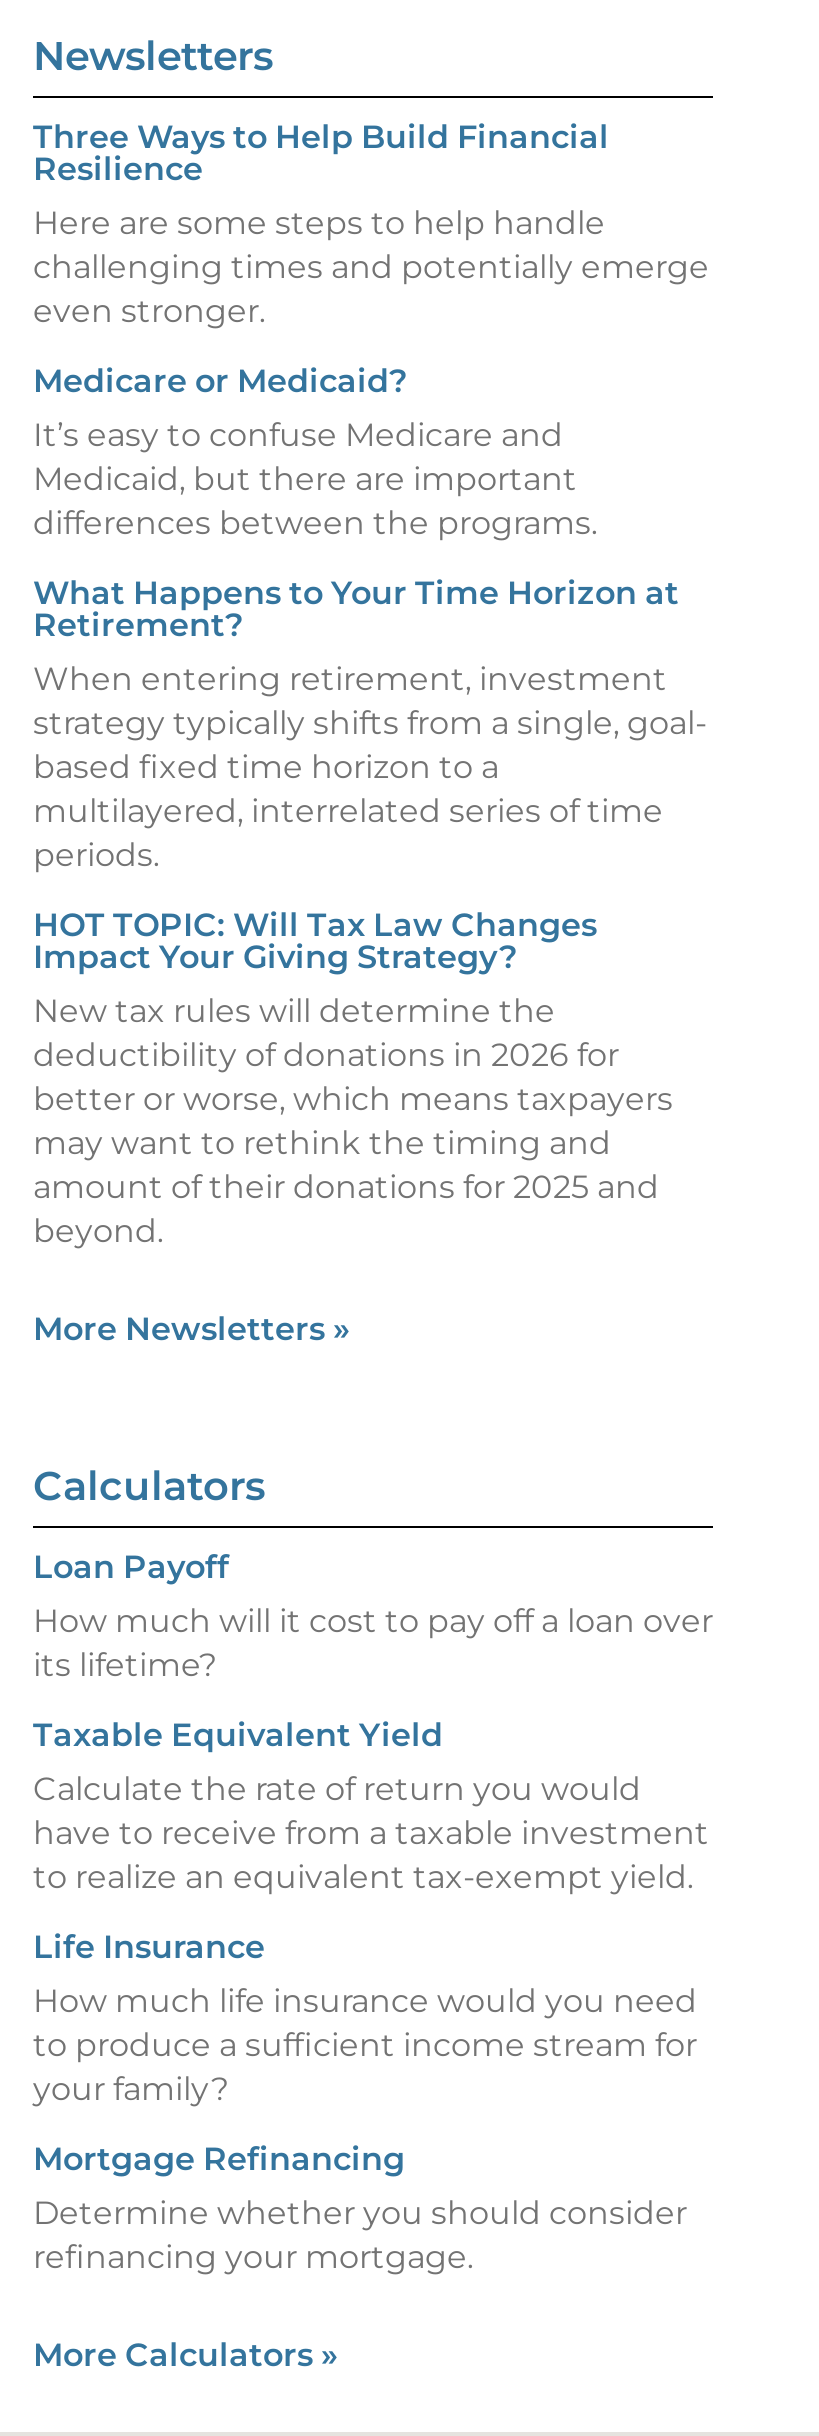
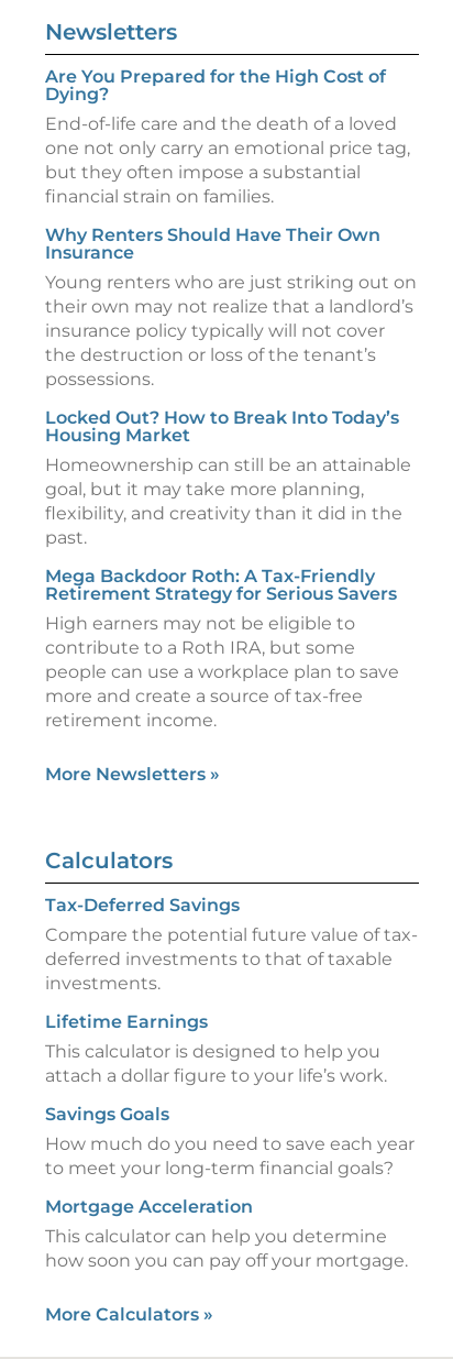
[33,117,709,329] Three Ways to Help Build Financial | Resilience | Here are some steps to help handle | challenging times and potentially emerge | even stronger. -> [45,66,410,206] Are You Prepared for the High Cost of | Dying? | End-of-life care and the death of a loved | one not only carry an emotional price tag, | but they often impose a substantial | financial strain on families.
[33,361,597,541] Medicare or Medicaid? | It’s easy to confuse Medicare and | Medicaid, but there are important | differences between the programs. -> [45,224,417,389] Why Renters Should Have Their Own | Insurance | Young renters who are just striking out on | their own may not realize that a landlord’s | insurance policy typically will not cover | the destruction or loss of the tenant’s | possessions.
[33,573,707,873] What Happens to Your Time Horizon at | Retirement? | When entering retirement, investment | strategy typically shifts from a single, goal- | based fixed time horizon to a | multilayered, interrelated series of time | periods. -> [45,407,411,548] Locked Out? How to Break Into Today’s | Housing Market | Homeownership can still be an attainable | goal, but it may take more planning, | flexibility, and creativity than it did in the | past.
[33,905,673,1249] HOT TOPIC: Will Tax Law Changes | Impact Your Giving Strategy? | New tax rules will determine the | deductibility of donations in 2026 for | better or worse, which means taxpayers | may want to rethink the timing and | amount of their donations for 2025 and | beyond. -> [45,565,399,730] Mega Backdoor Roth: A Tax-Friendly | Retirement Strategy for Serious Savers | High earners may not be eligible to | contribute to a Roth IRA, but some | people can use a workplace plan to save | more and create a source of tax-free | retirement income.
moved [33,1309,351,1509] -> [45,763,220,873]: More Newsletters» | Calculators
[33,1547,713,1683] Loan Payoff | How much will it cost to pay off a loan over | its lifetime? -> [45,894,418,993] Tax-Deferred Savings | Compare the potential future value of tax- | deferred investments to that of taxable | investments.
[33,1715,709,1895] Taxable Equivalent Yield | Calculate the rate of return you would | have to receive from a taxable investment | to realize an equivalent tax-exempt yield. -> [45,1011,387,1086] Lifetime Earnings | This calculator is designed to help you | attach a dollar figure to your life’s work.
[33,1927,697,2107] Life Insurance | How much life insurance would you need | to produce a sufficient income stream for | your family? -> [45,1103,415,1178] Savings Goals | How much do you need to save each year | to meet your long-term financial goals?
[33,2139,687,2275] Mortgage Refinancing | Determine whether you should consider | refinancing your mortgage. -> [45,1196,408,1271] Mortgage Acceleration | This calculator can help you determine | how soon you can pay off your mortgage.

